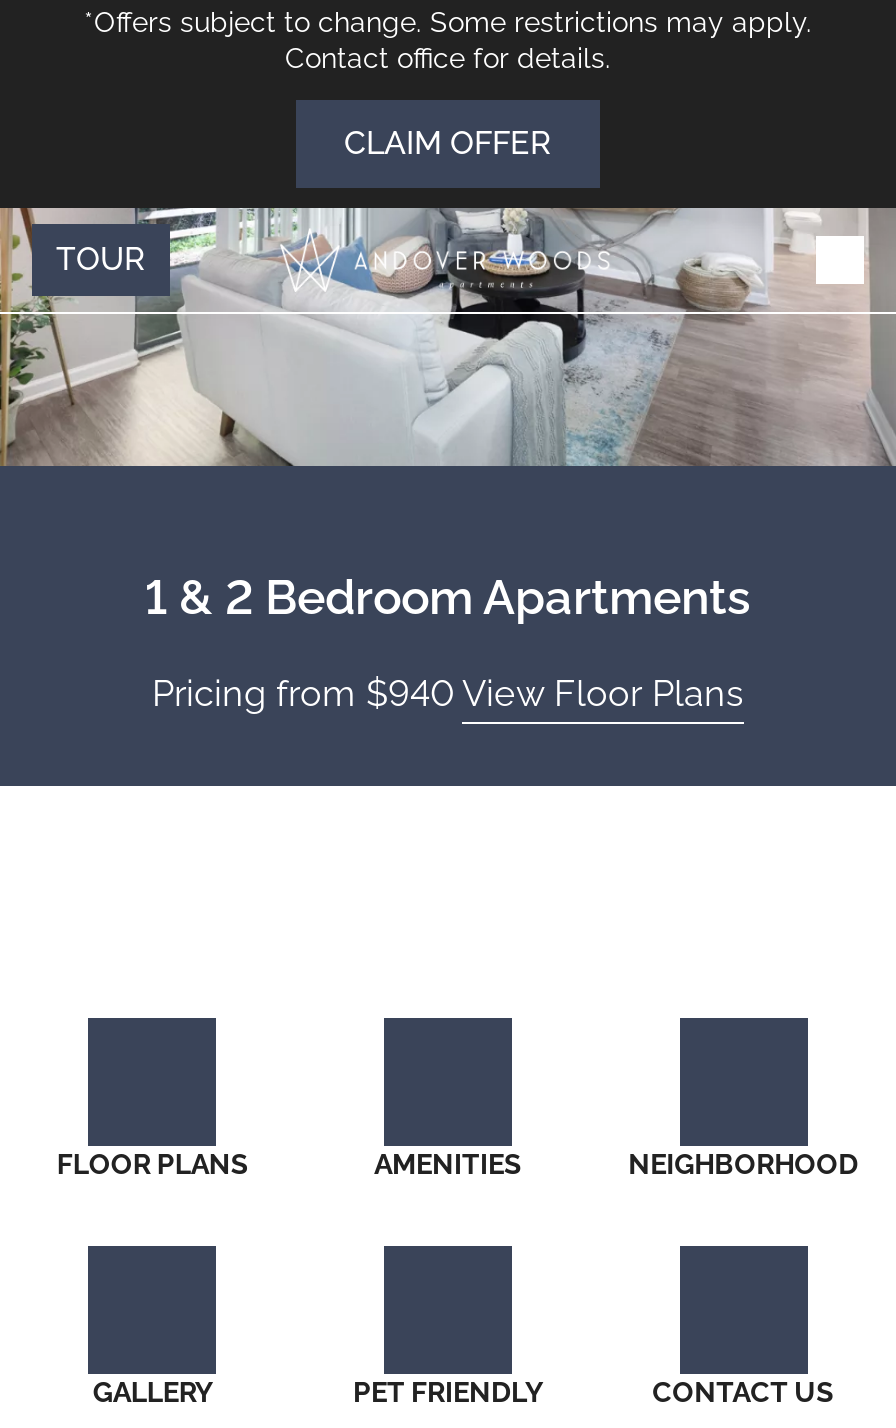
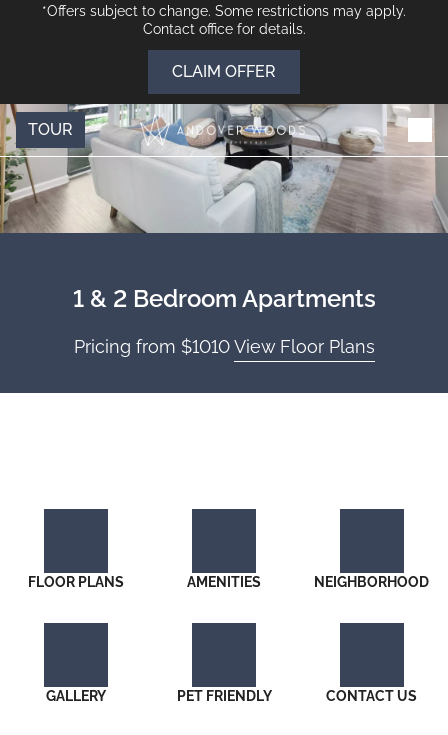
[152,672,744,714] Pricing from $940 View Floor Plans -> [73,336,374,357] Pricing from $1010 View Floor Plans

